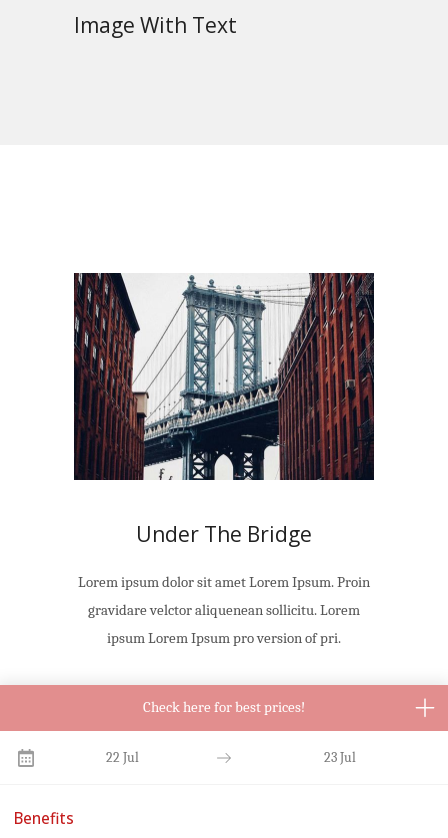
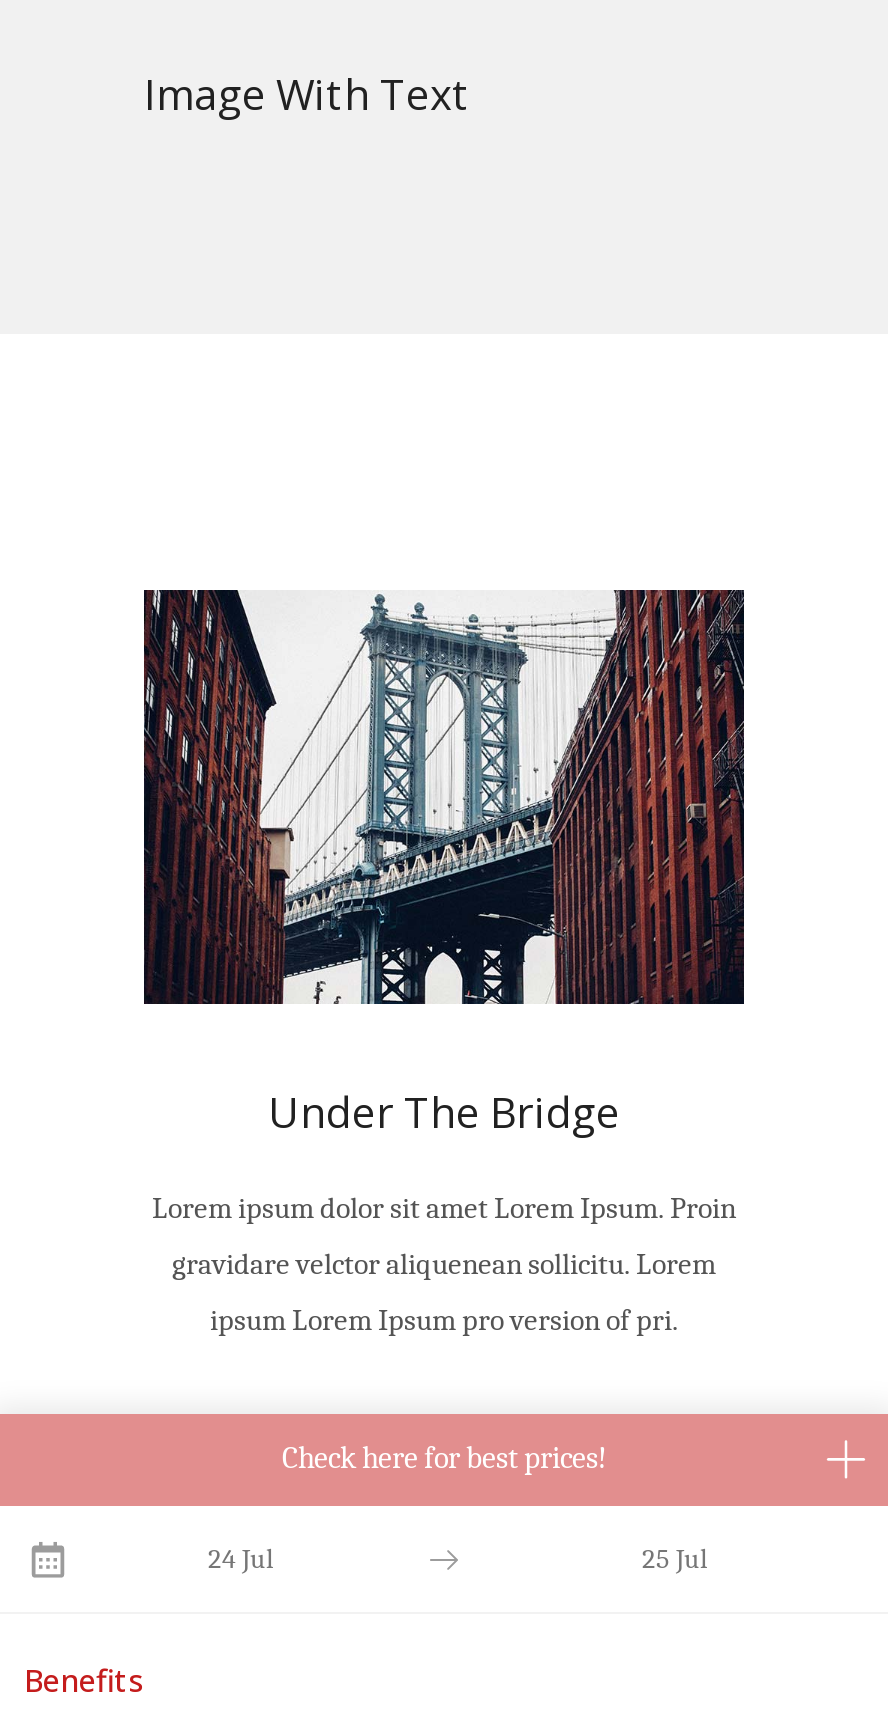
[106,749,139,766] 22 Jul -> [208,1542,274,1576] 24 Jul
[323,749,355,766] 23 Jul -> [642,1542,708,1576] 25 Jul

